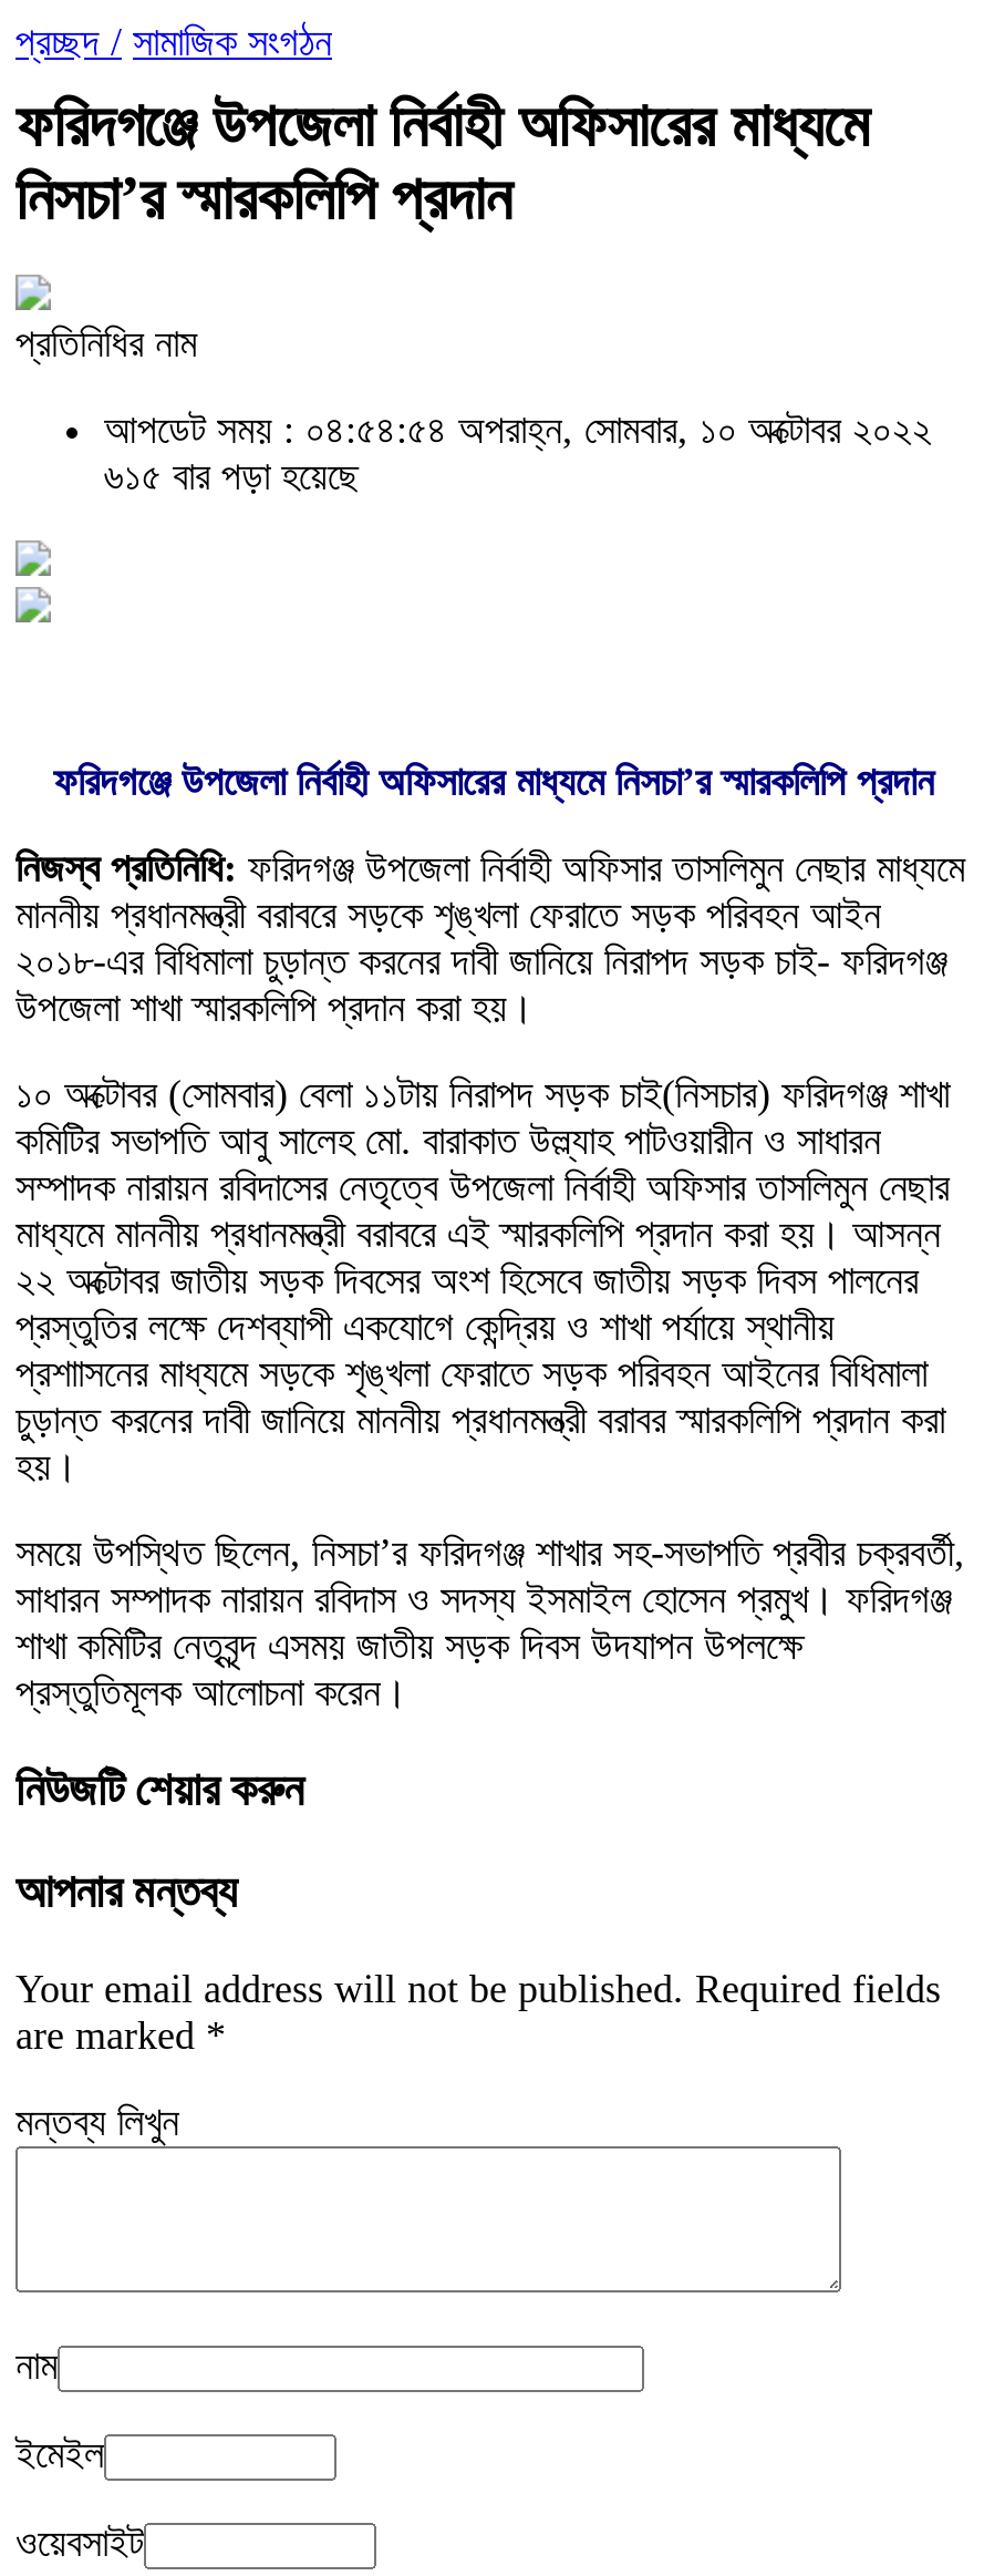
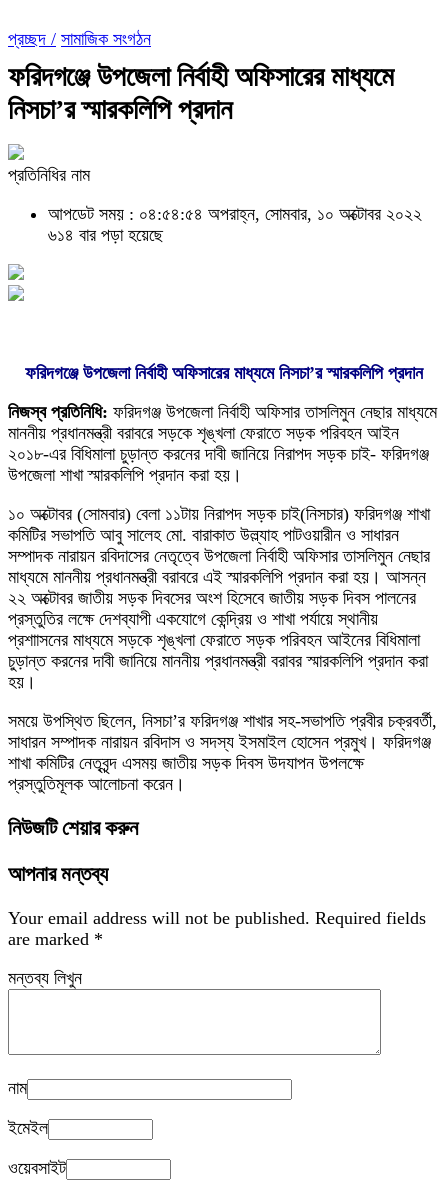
[104,454,359,498] ৬১৫ বার পড়া হয়েছে -> [48,225,163,245] ৬১৪ বার পড়া হয়েছে

